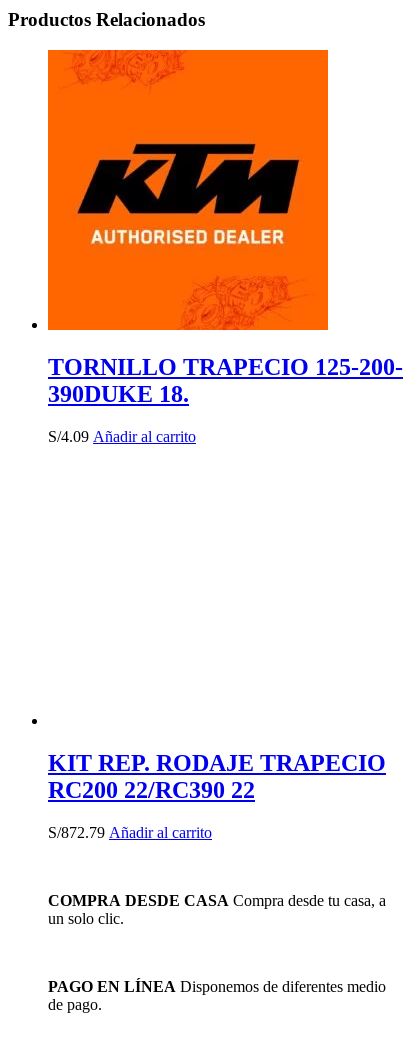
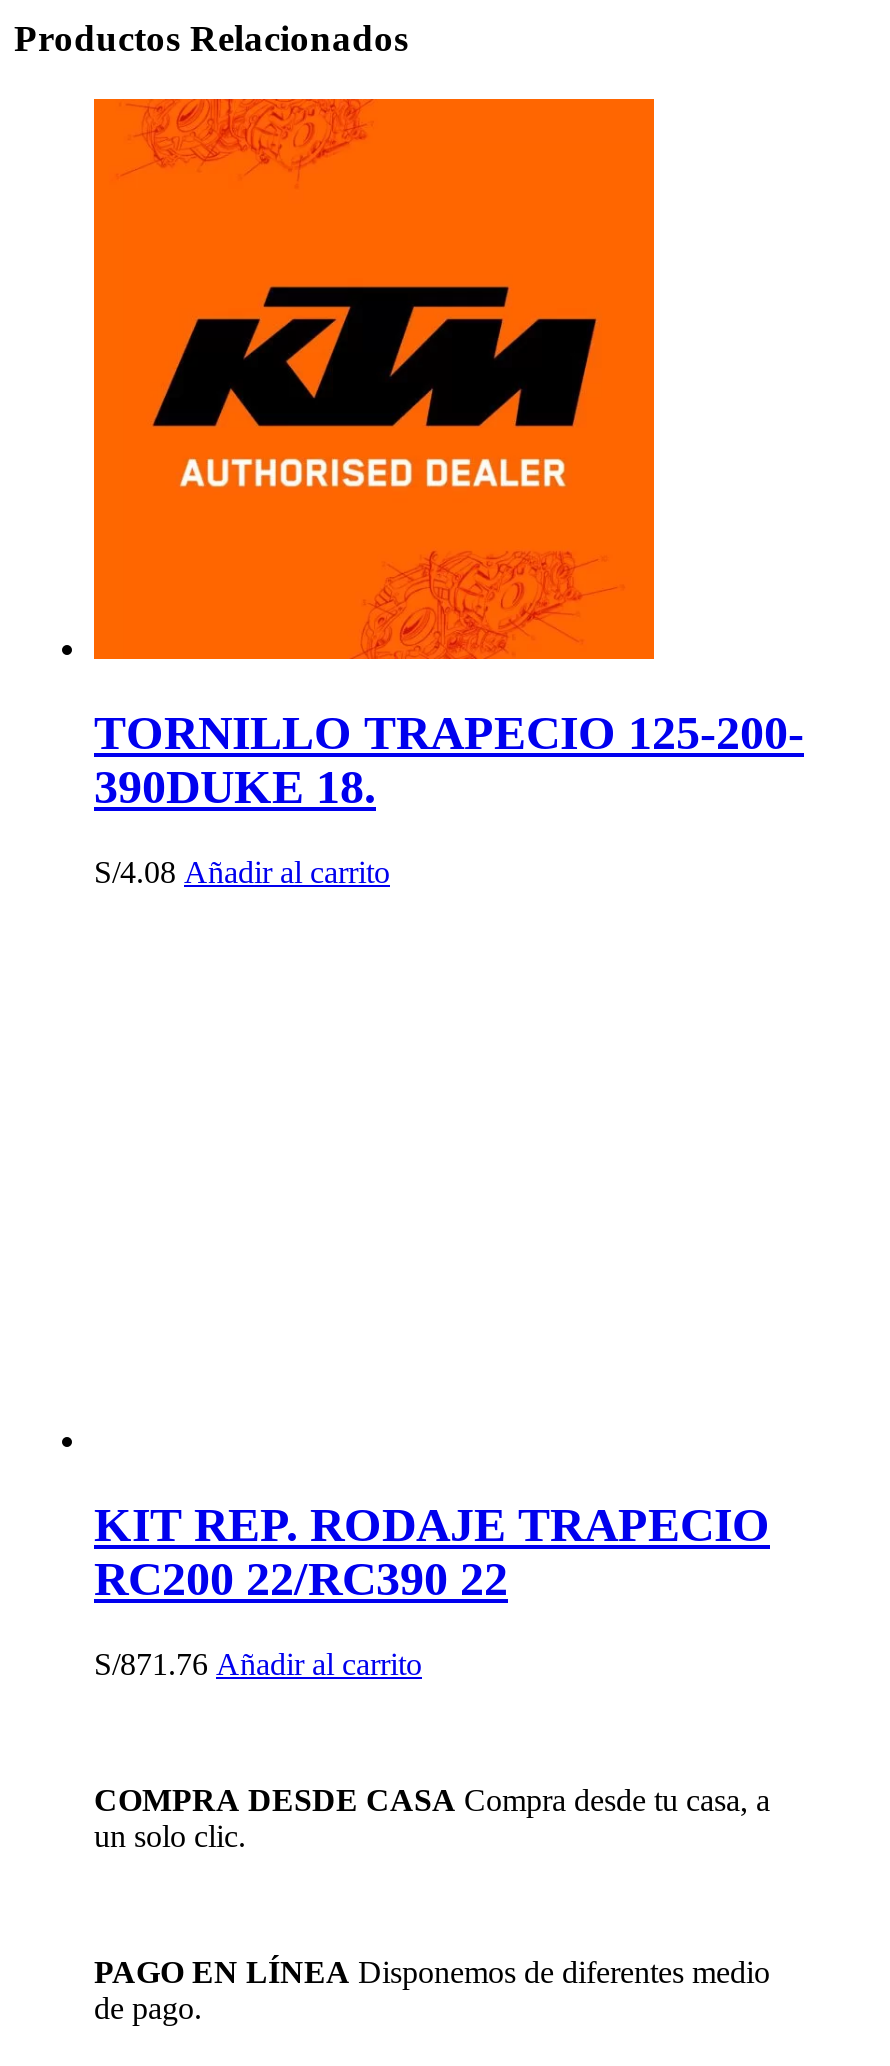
[48,428,196,445] S/4.09 Añadir al carrito -> [94,854,390,888] S/4.08 Añadir al carrito
[48,823,212,840] S/872.79 Añadir al carrito -> [94,1646,422,1680] S/871.76 Añadir al carrito

